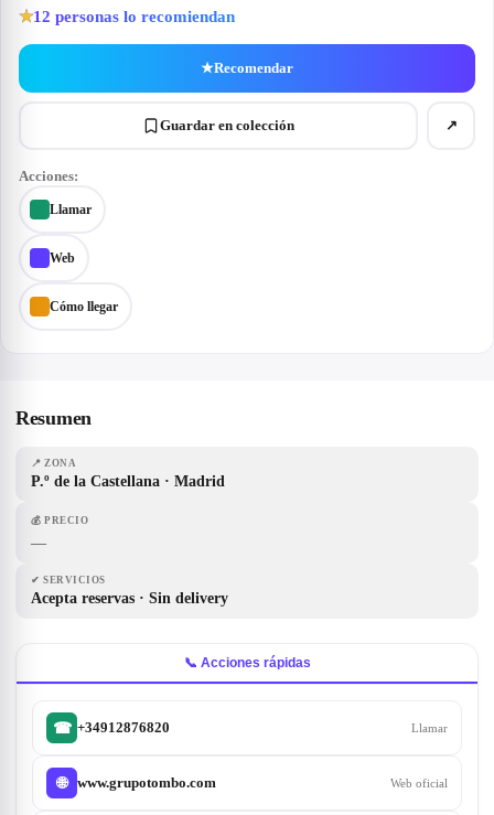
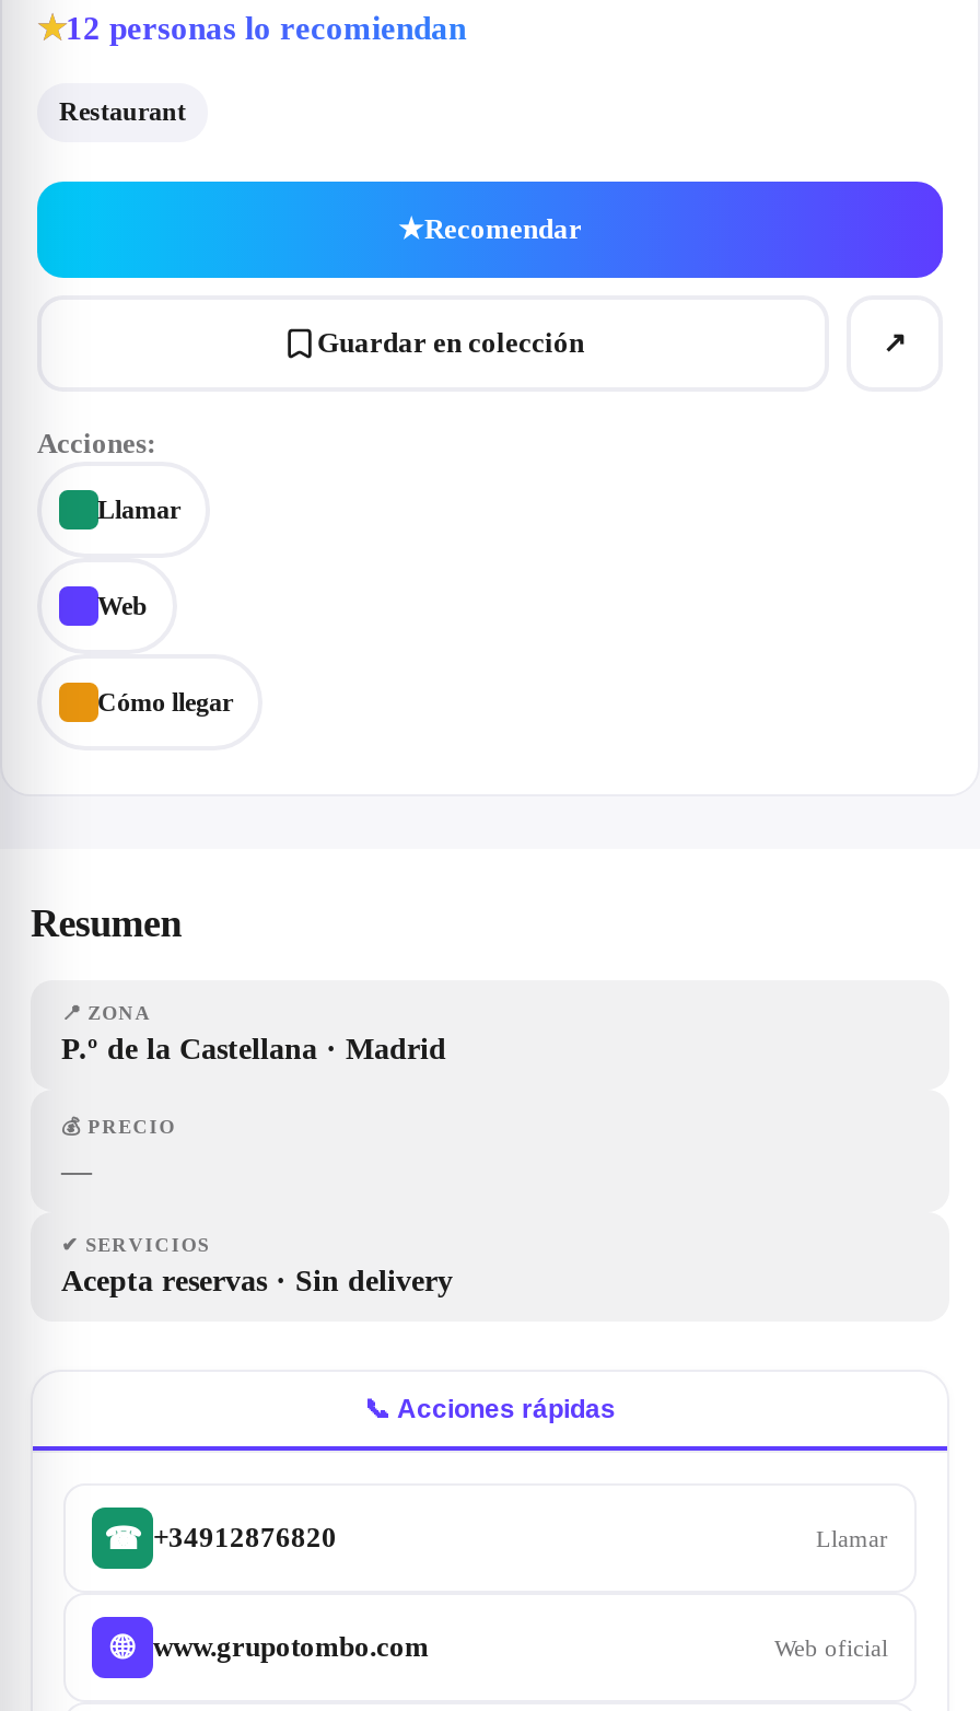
none -> [59,97,186,128] Restaurant

